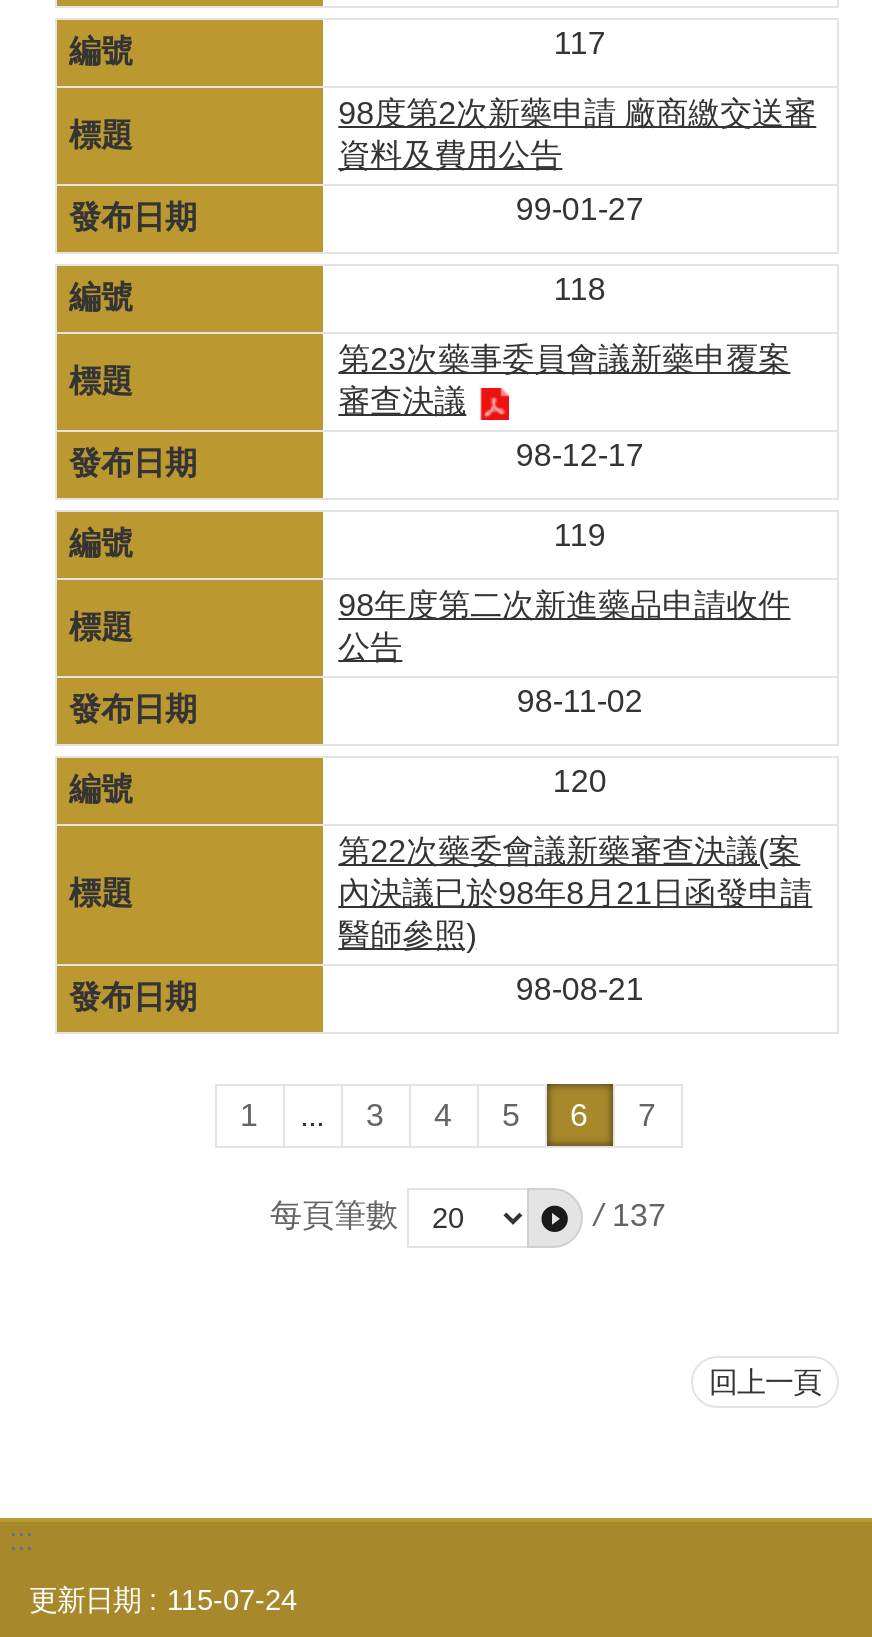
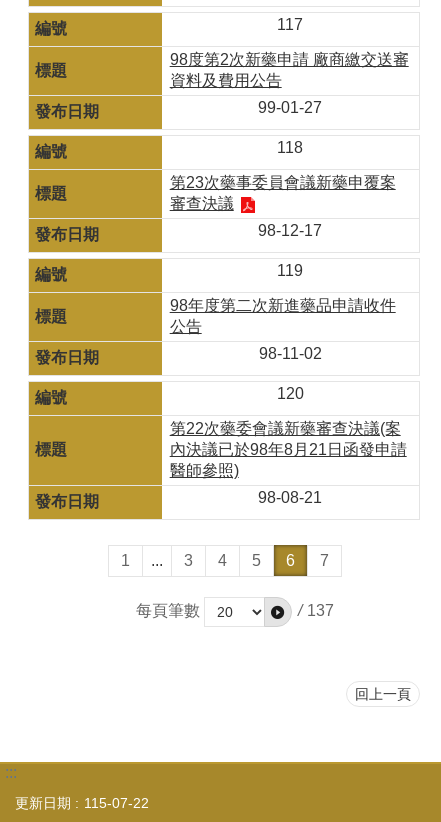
[29,1584,297,1616] 更新日期 115-07-24 -> [15,795,149,811] 更新日期 115-07-22

